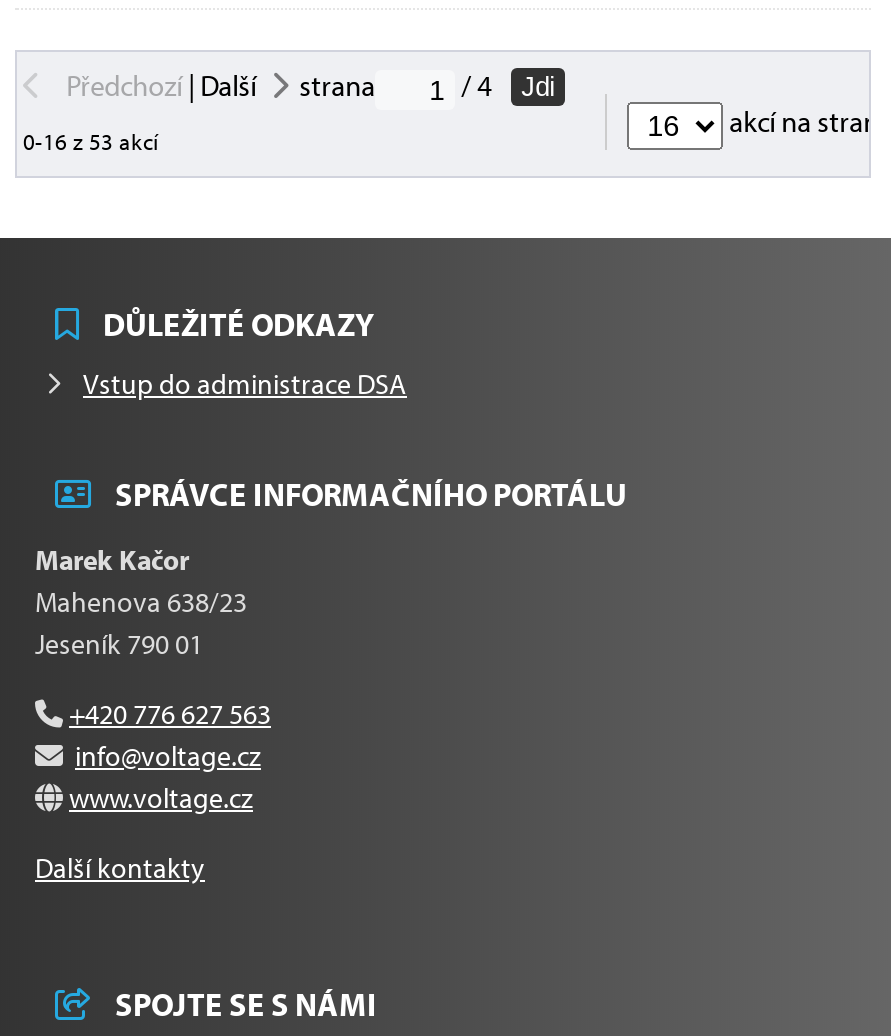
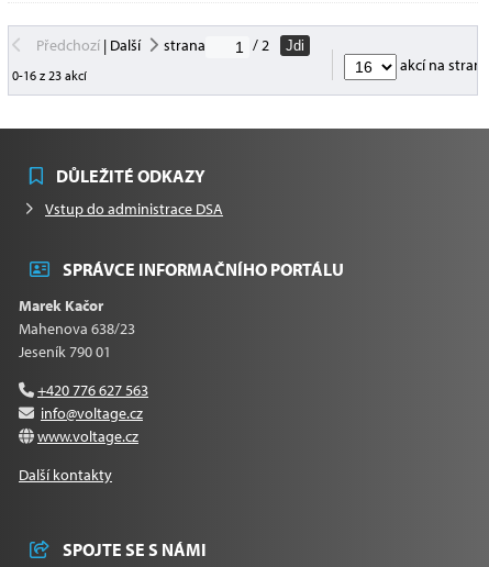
[455,66,555,104] / 4 Jdi -> [250,34,305,55] / 2 Jdi
[23,126,159,156] 0-16 z 53 akcí -> [12,67,87,84] 0-16 z 23 akcí

